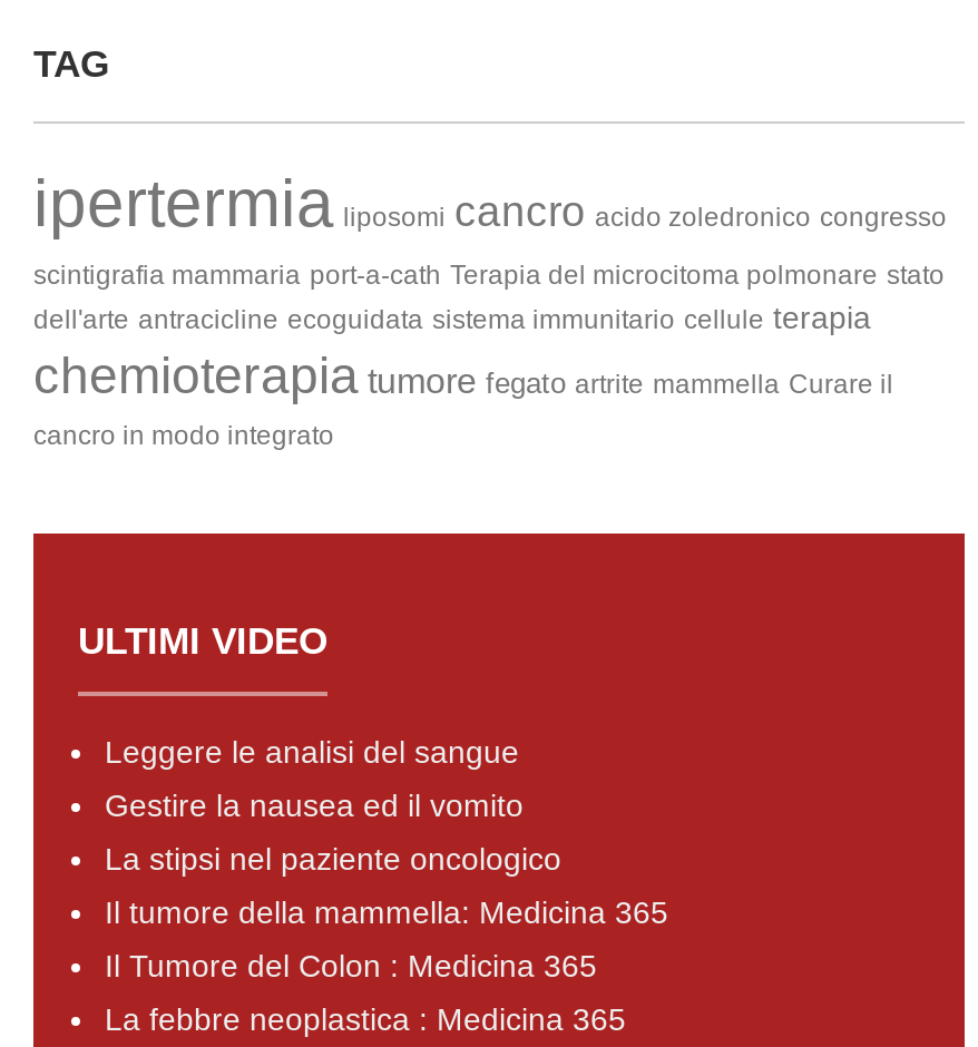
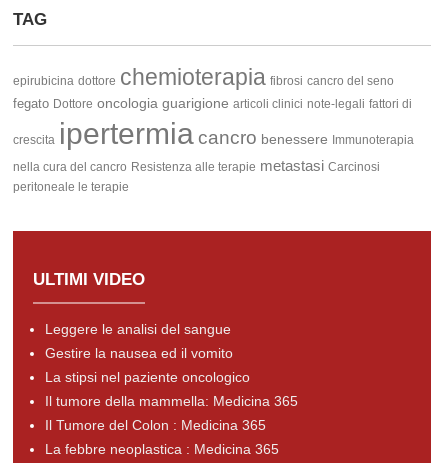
[33,166,947,451] ipertermia liposomi cancro acido zoledronico congresso | scintigrafia mammaria port-a-cath Terapia del microcitoma polmonare stato | dell'arte antracicline ecoguidata sistema immunitario cellule terapia | chemioterapia tumore fegato artrite mammella Curare il | cancro in modo integrato -> [13,64,414,194] epirubicina dottore chemioterapia fibrosi cancro del seno | fegato Dottore oncologia guarigione articoli clinici note-legali fattori di | crescita ipertermia cancro benessere Immunoterapia | nella cura del cancro Resistenza alle terapie metastasi Carcinosi | peritoneale le terapie

